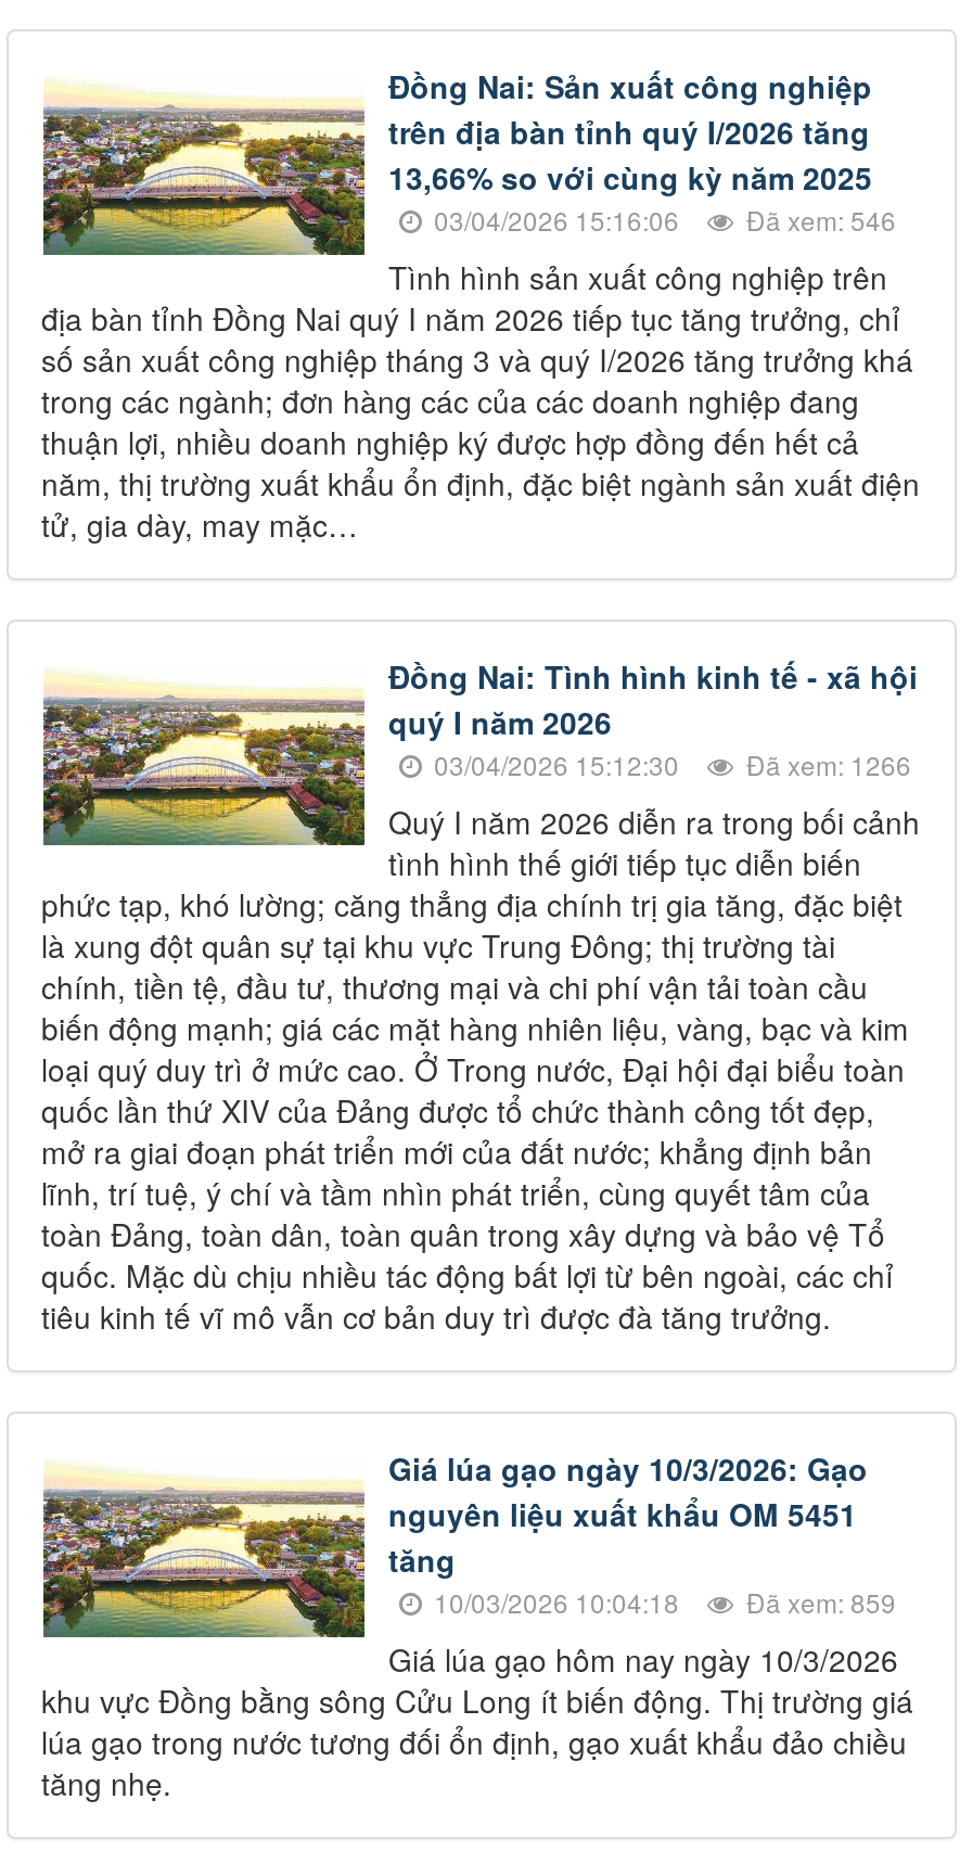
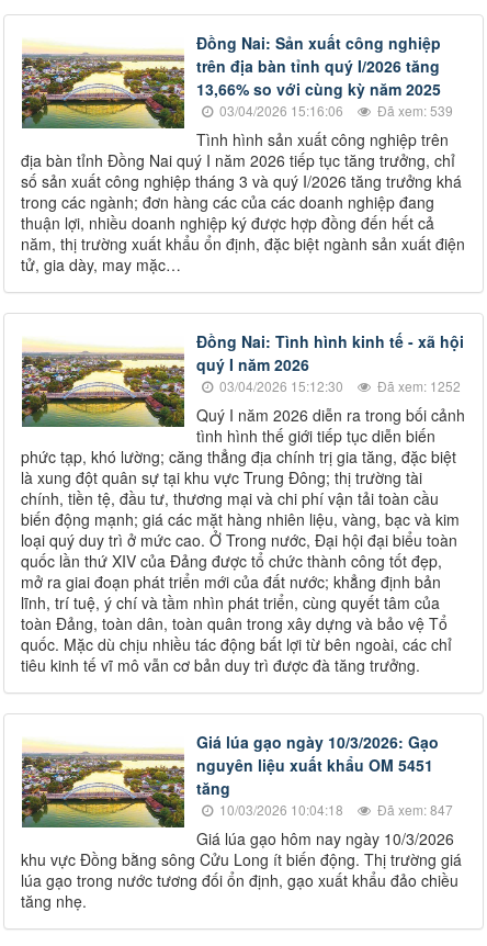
[427,200,896,237] 03/04/2026 15:16:06 Đã xem: 546 -> [216,101,453,119] 03/04/2026 15:16:06 Đã xem: 539
[427,745,911,781] 03/04/2026 15:12:30 Đã xem: 1266 -> [216,376,461,395] 03/04/2026 15:12:30 Đã xem: 1252
[427,1582,896,1619] 10/03/2026 10:04:18 Đã xem: 859 -> [216,800,453,818] 10/03/2026 10:04:18 Đã xem: 847

